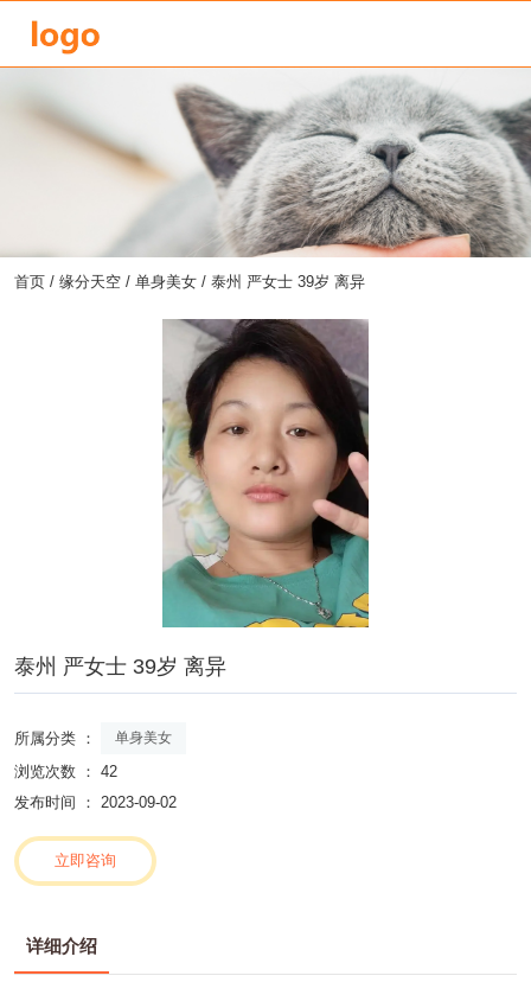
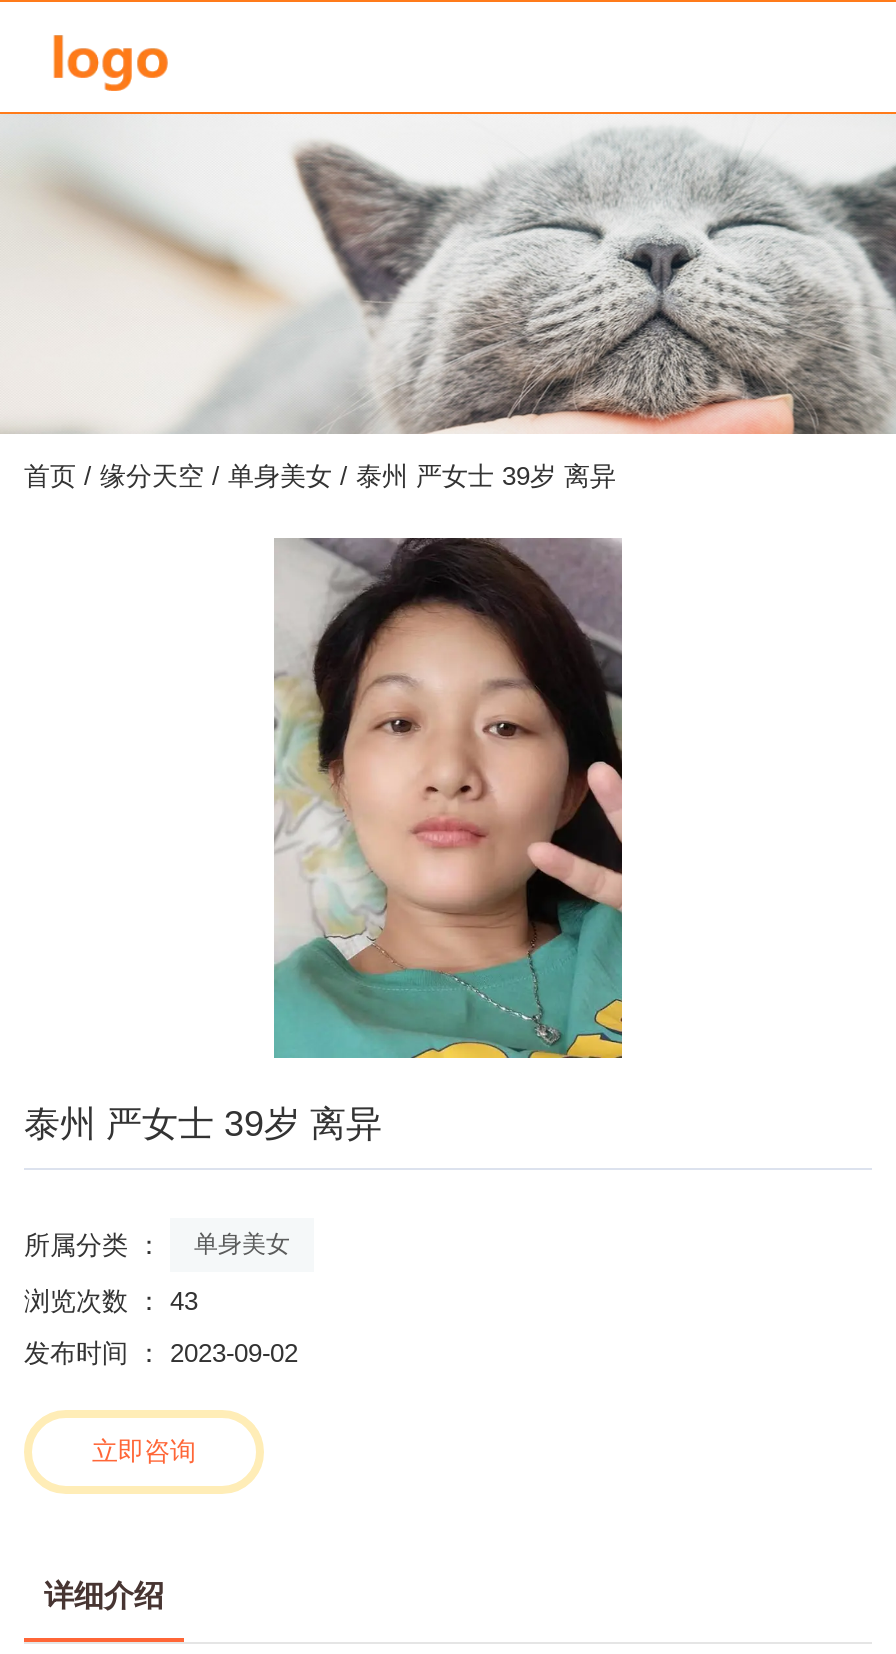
[14,763,117,780] 浏览次数 ：42 -> [24,1286,198,1316] 浏览次数 ：43

